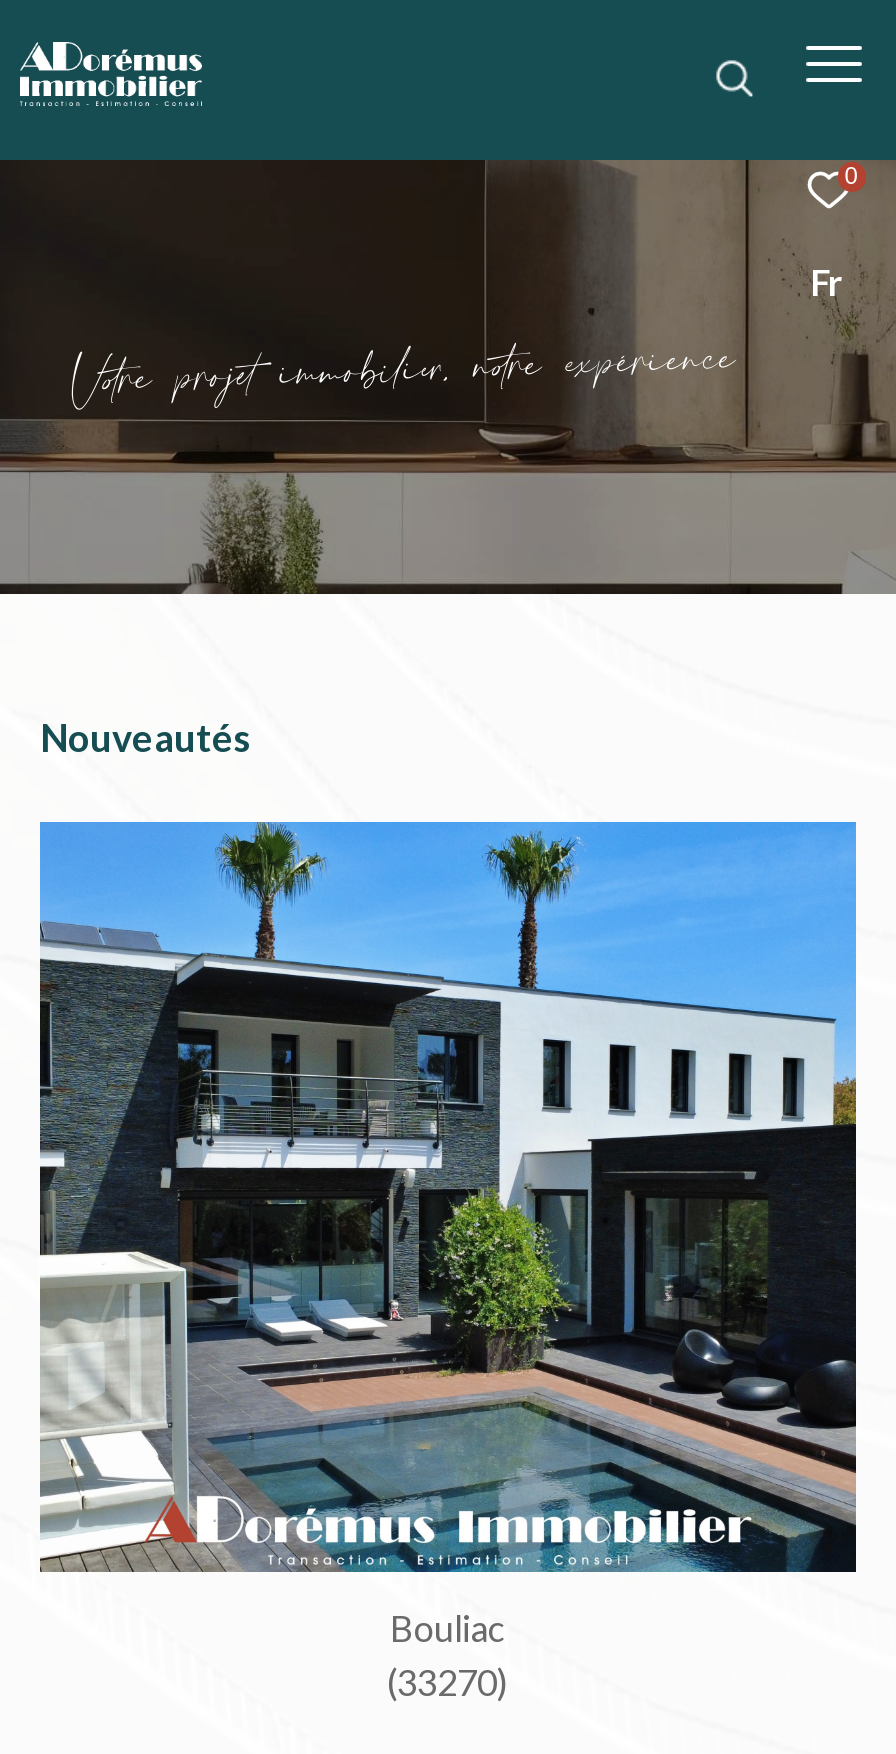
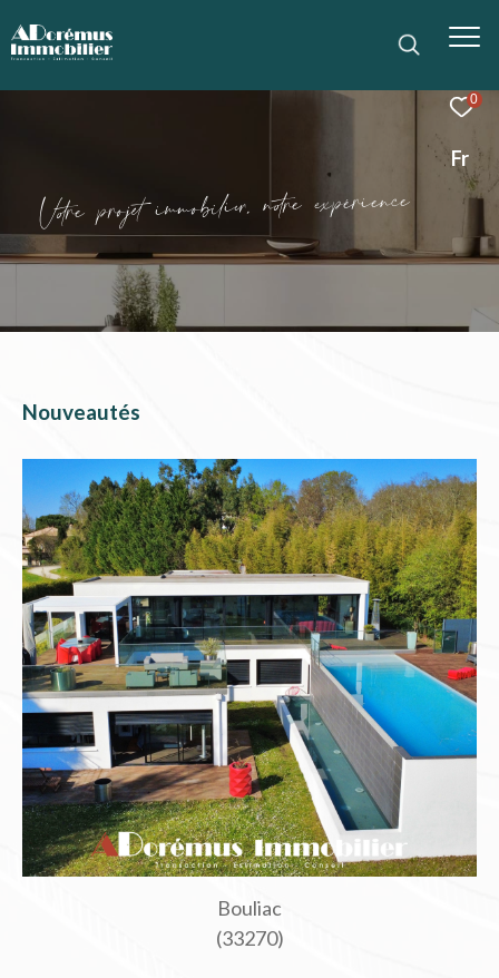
[38,820,858,1574] [image] -> [21,458,478,878] [image]

